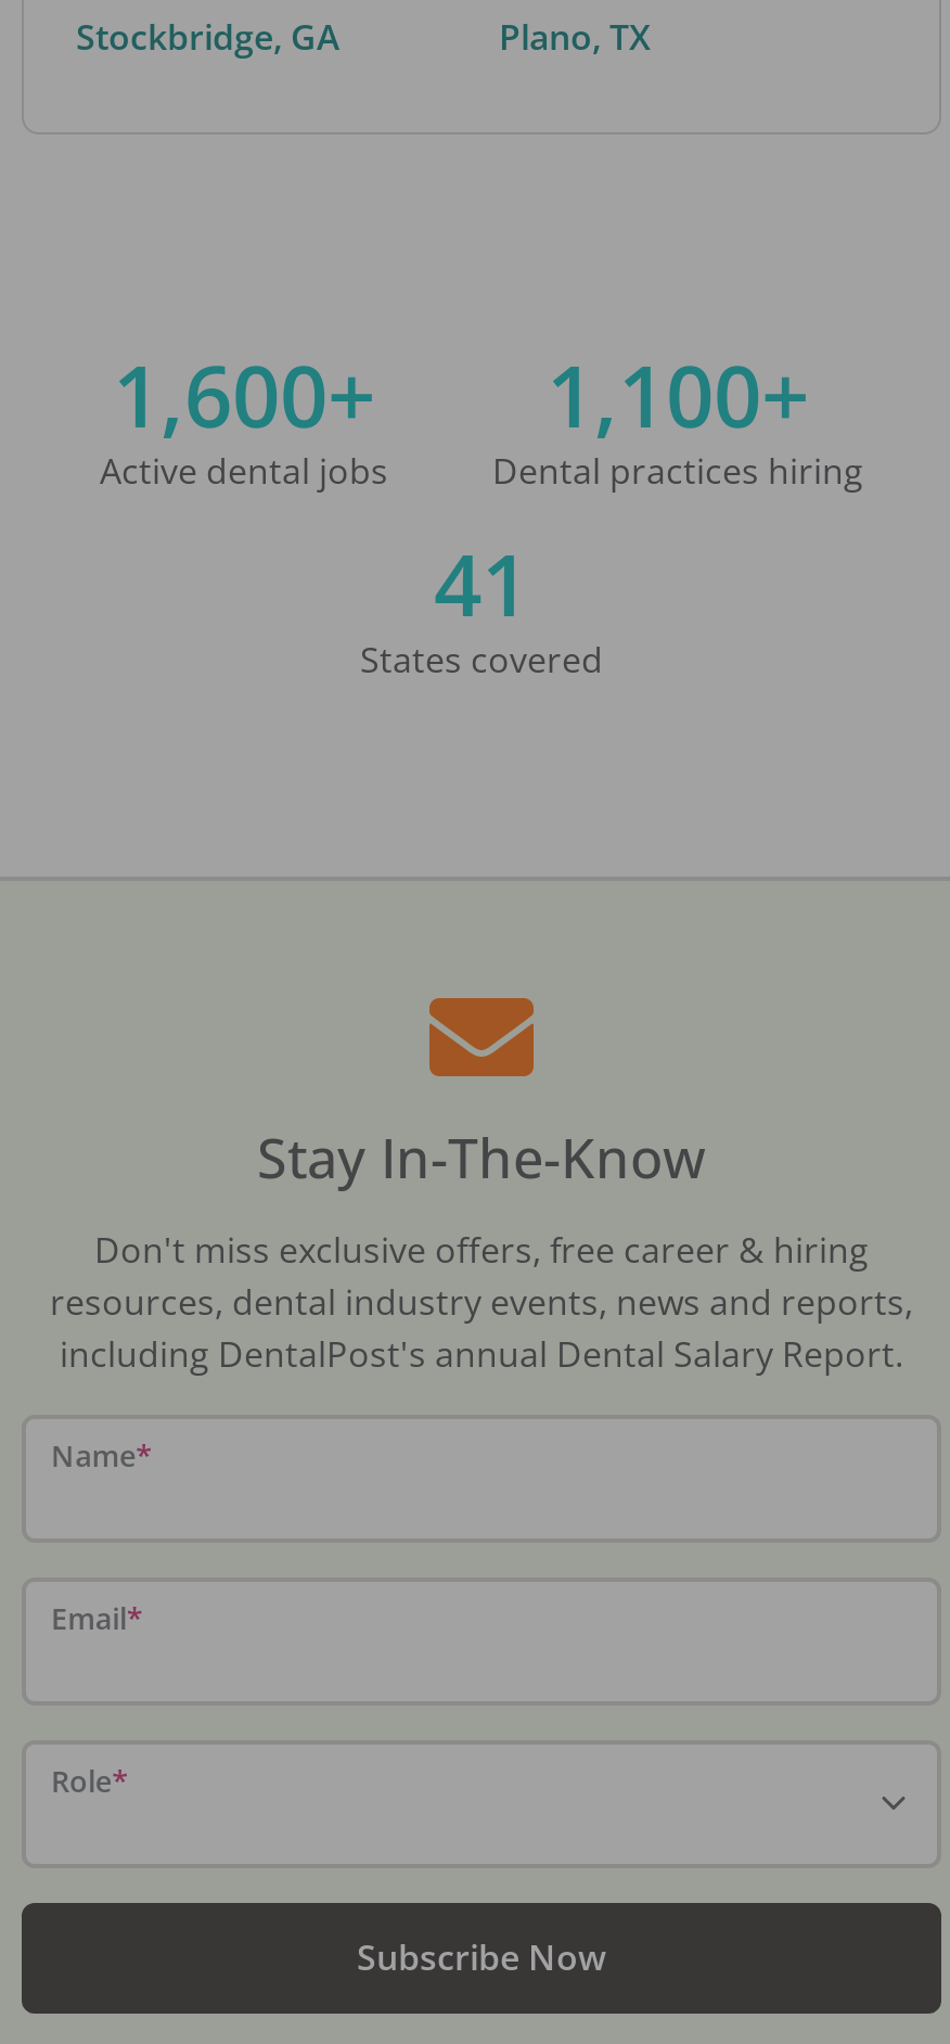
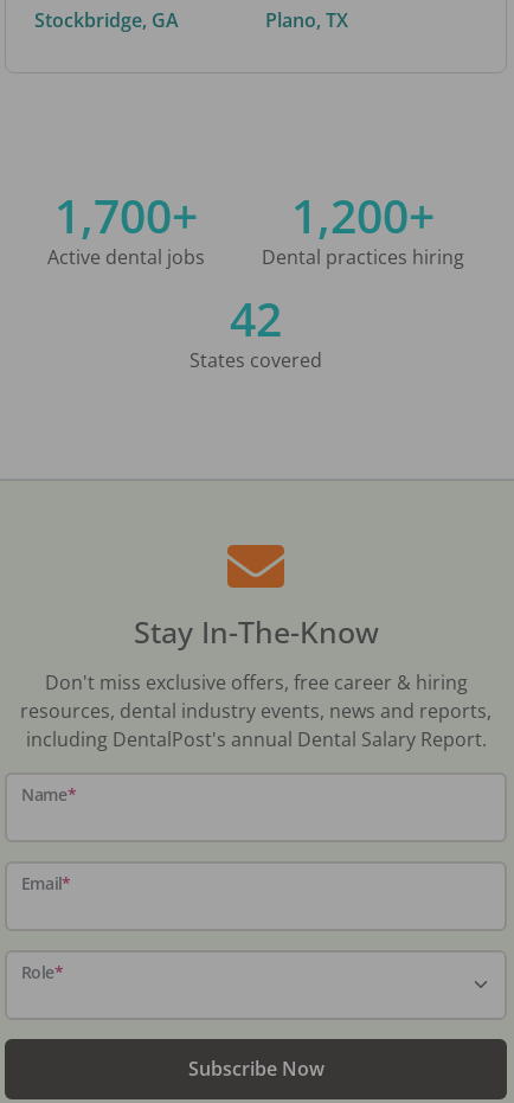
[113,337,375,452] 1,600+ -> [54,184,198,247] 1,700+
[547,337,809,452] 1,100+ -> [291,184,435,247] 1,200+
[434,526,529,641] 41 -> [230,287,282,350] 42

